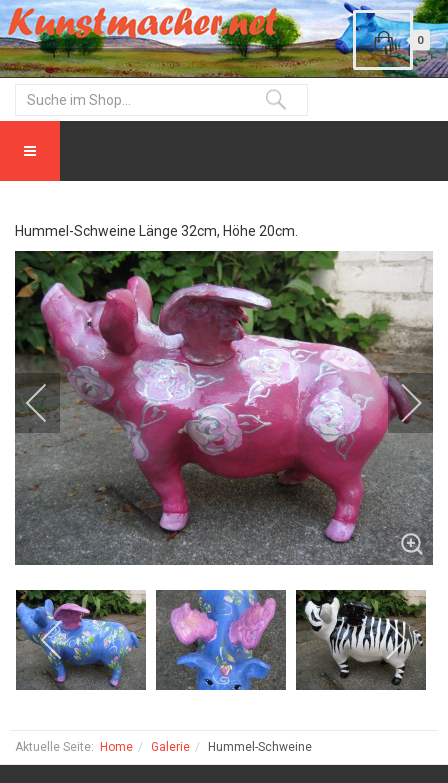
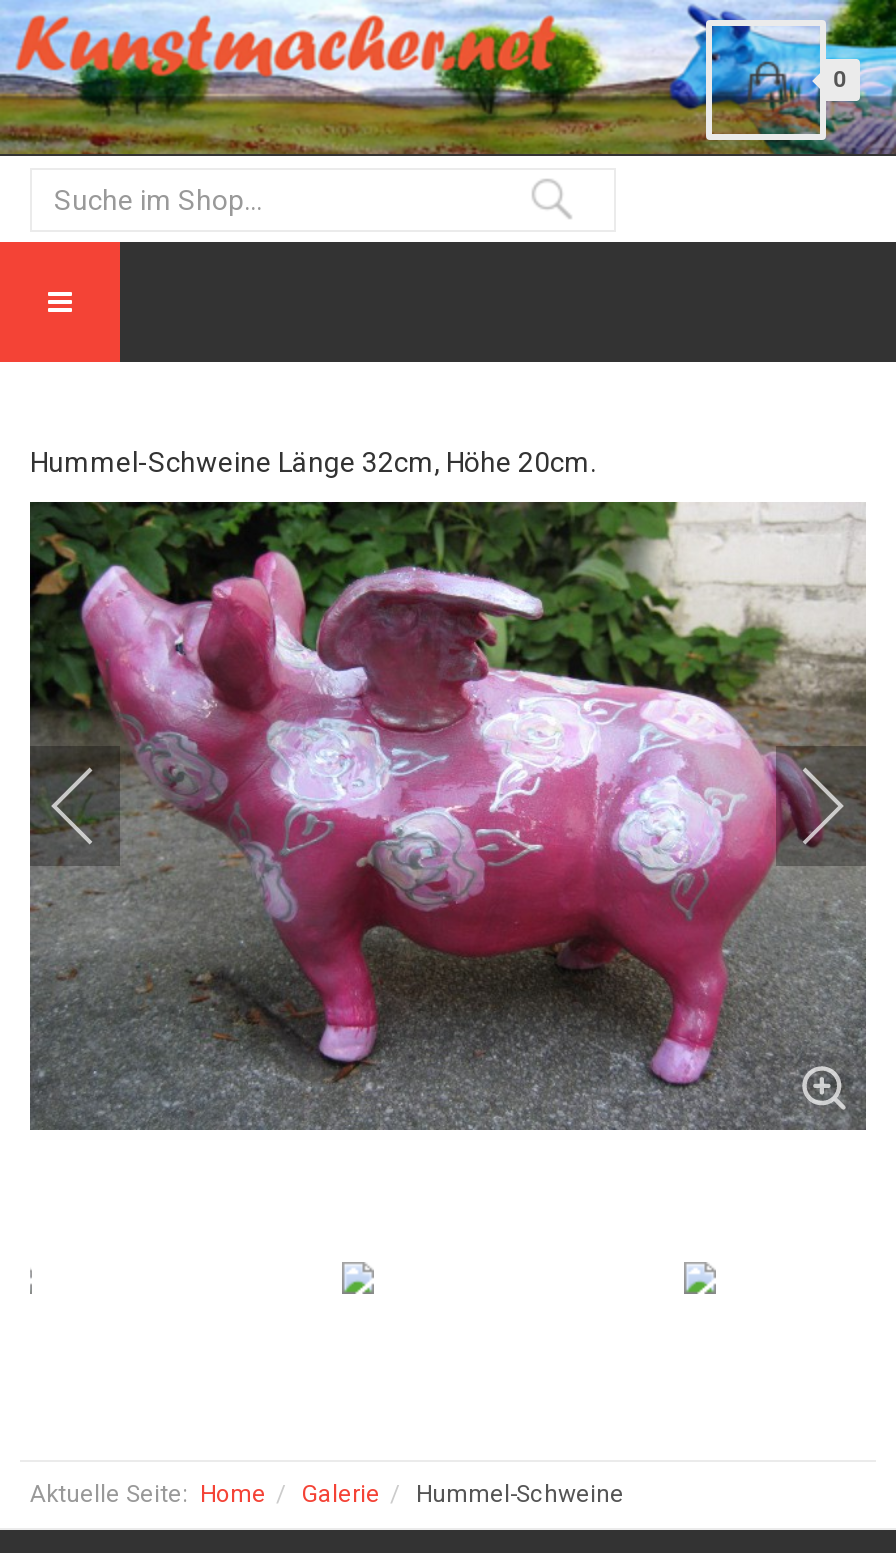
[15,589,147,691] [image] -> none
[155,589,287,691] [image] -> none
[295,589,427,691] [image] -> none

